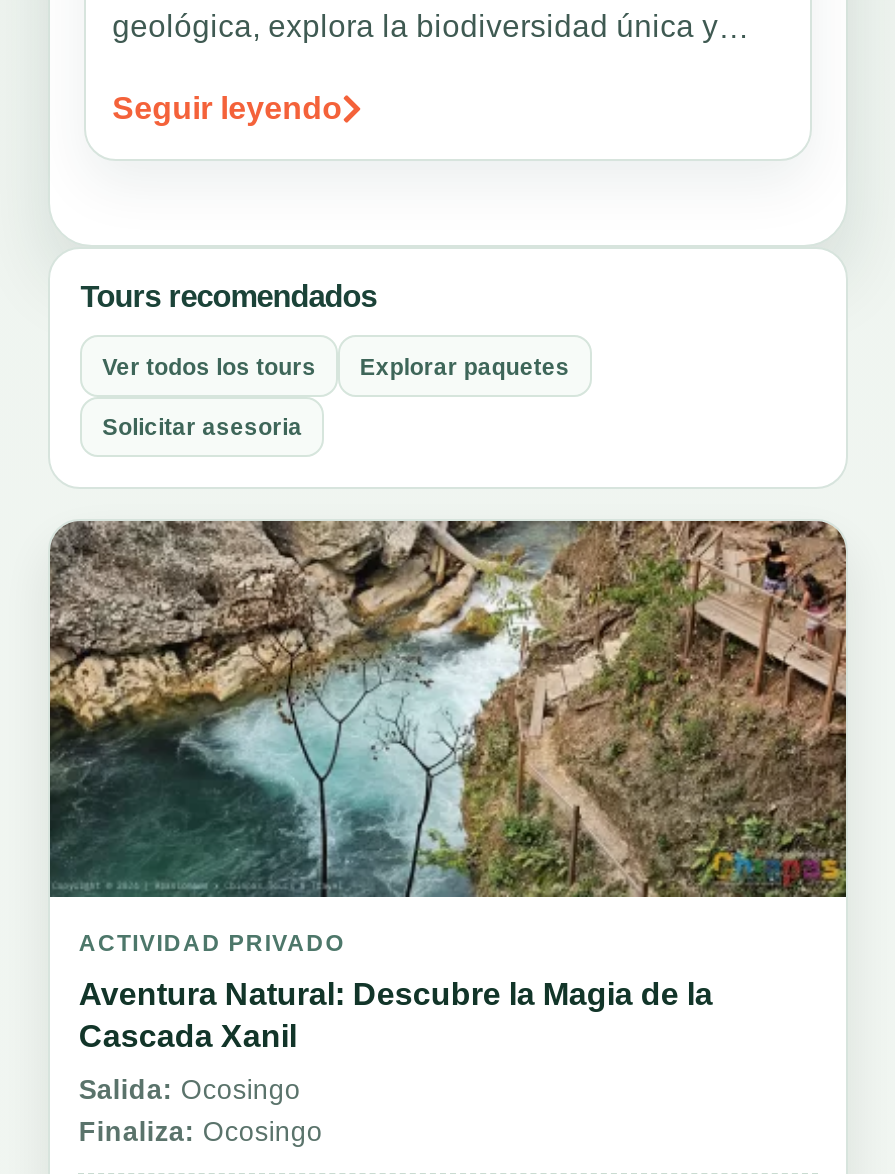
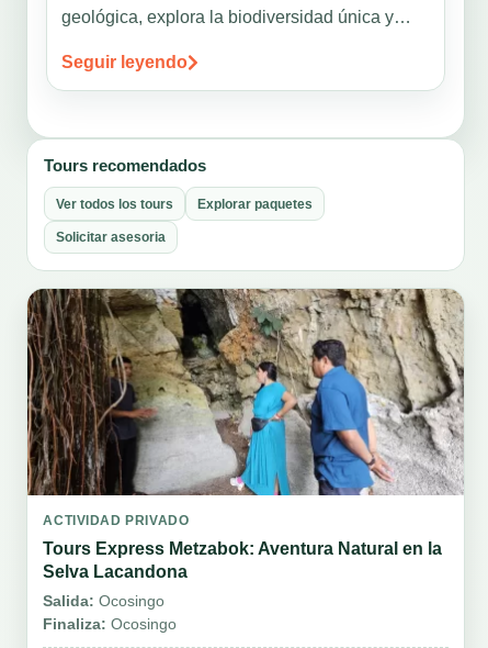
[48,519,848,1053] [image] | Aventura Natural: Descubre la Magia de la | Cascada Xanil -> [26,289,464,581] [image] | Tours Express Metzabok: Aventura Natural en la | Selva Lacandona

